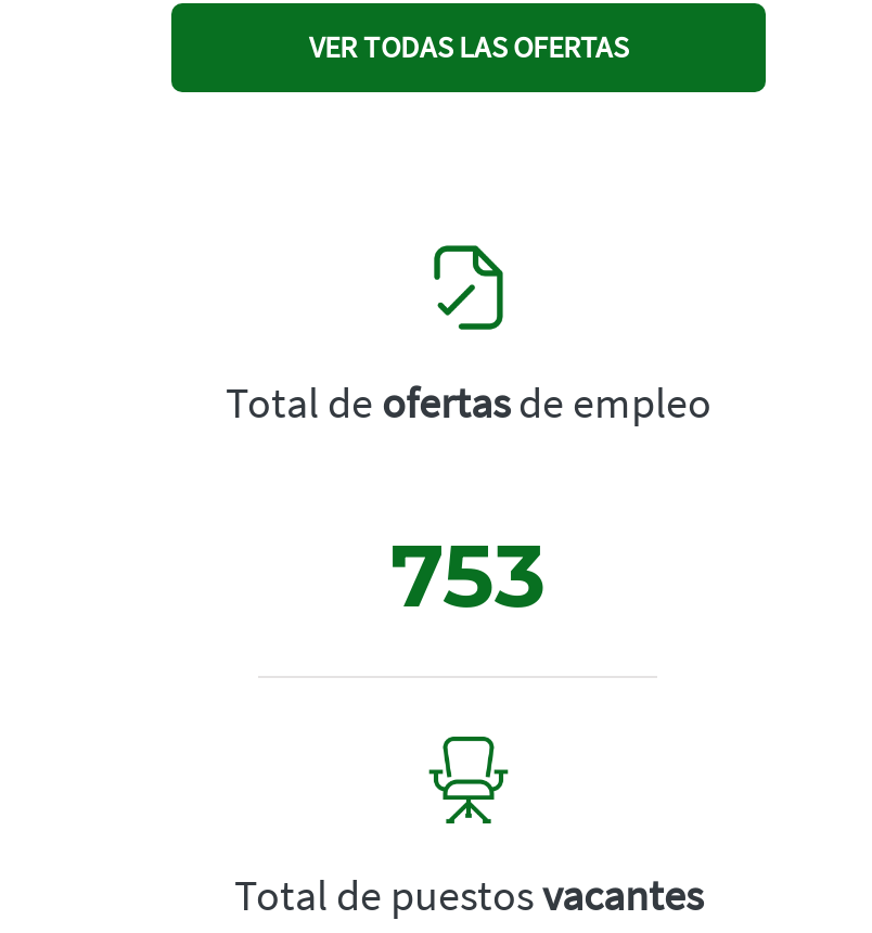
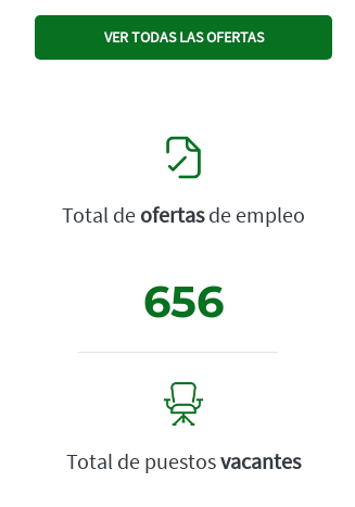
[390,522,547,629] 753 -> [143,275,224,328] 656

